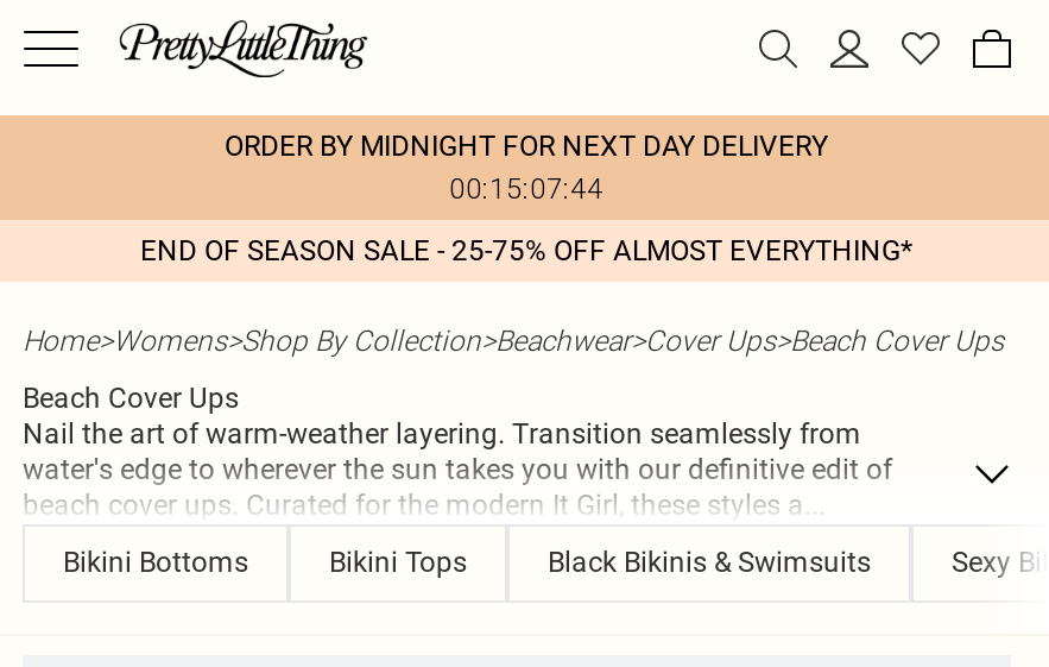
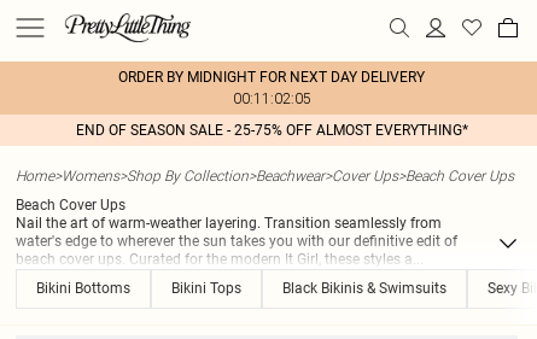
[449,170,604,206] 00:15:07:44 -> [232,89,311,107] 00:11:02:05

